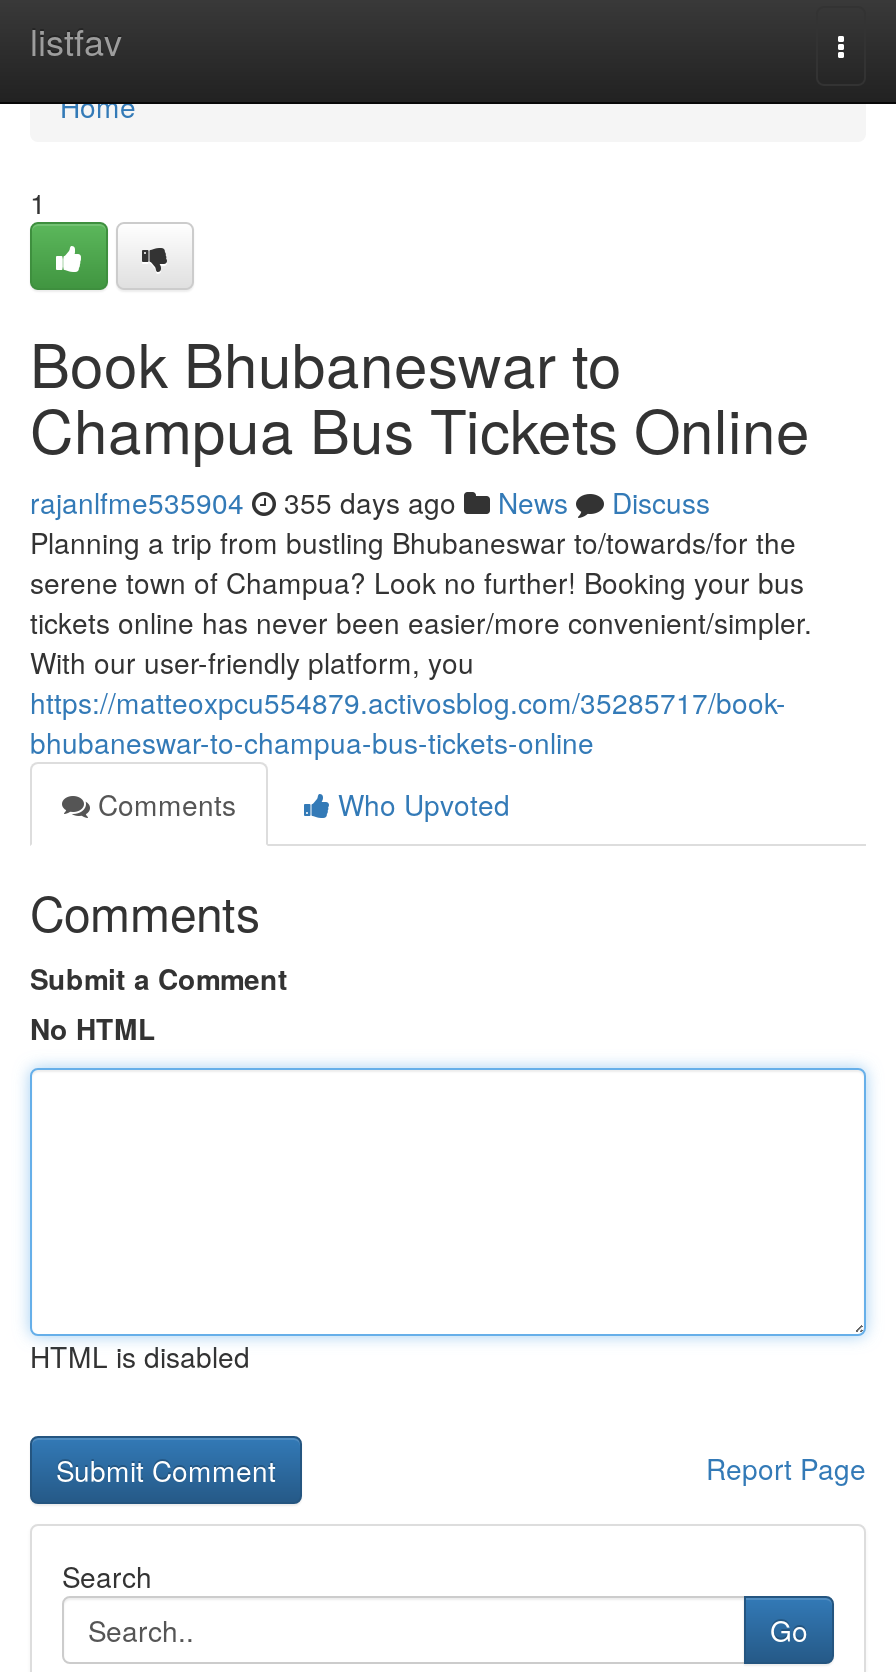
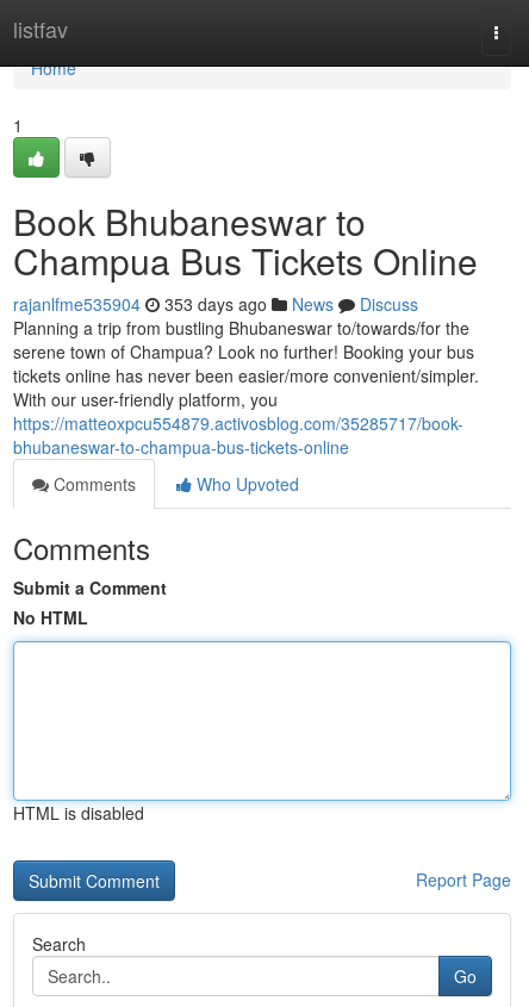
[30,482,710,522] rajanlfme535904 355 days ago News Discuss -> [13,292,418,316] rajanlfme535904 353 days ago News Discuss

